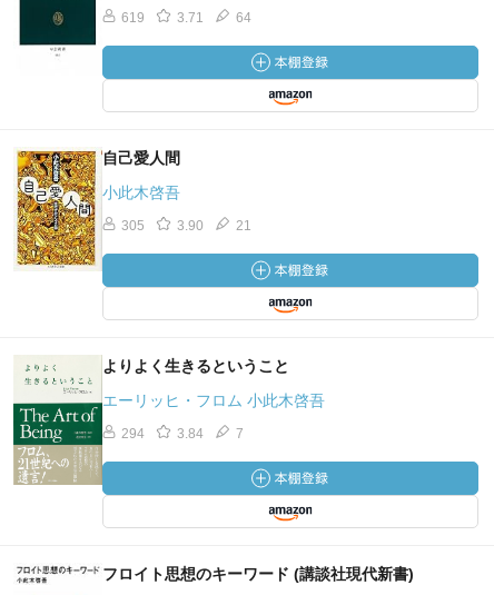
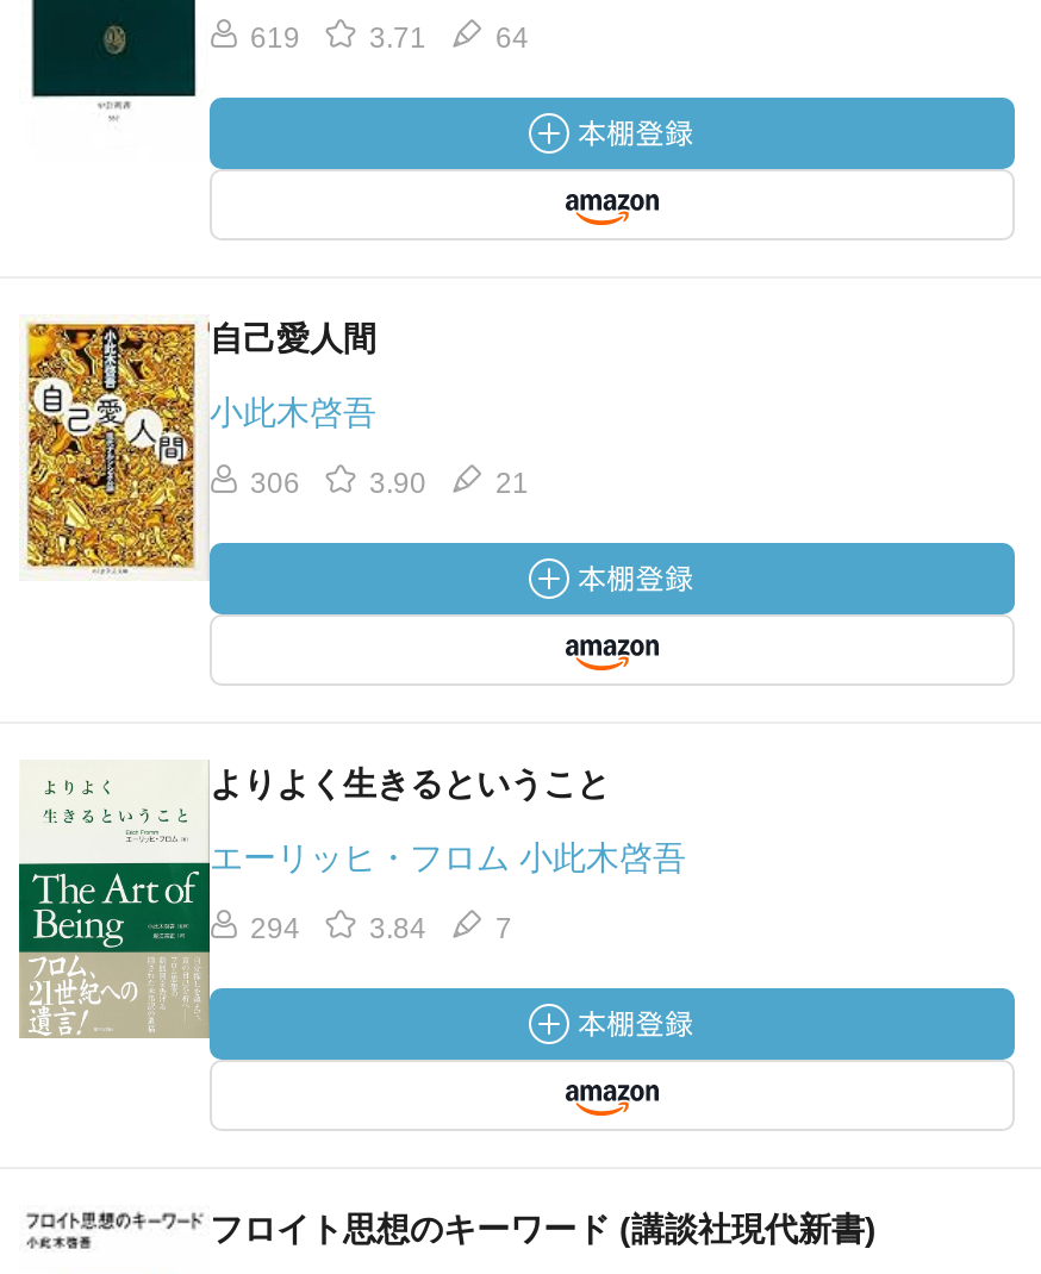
[121,218,145,234] 305 -> [250,467,300,500] 306

